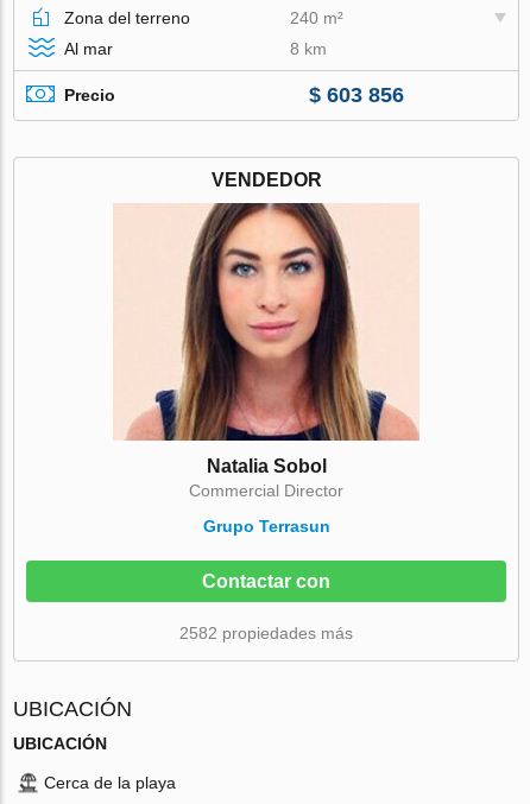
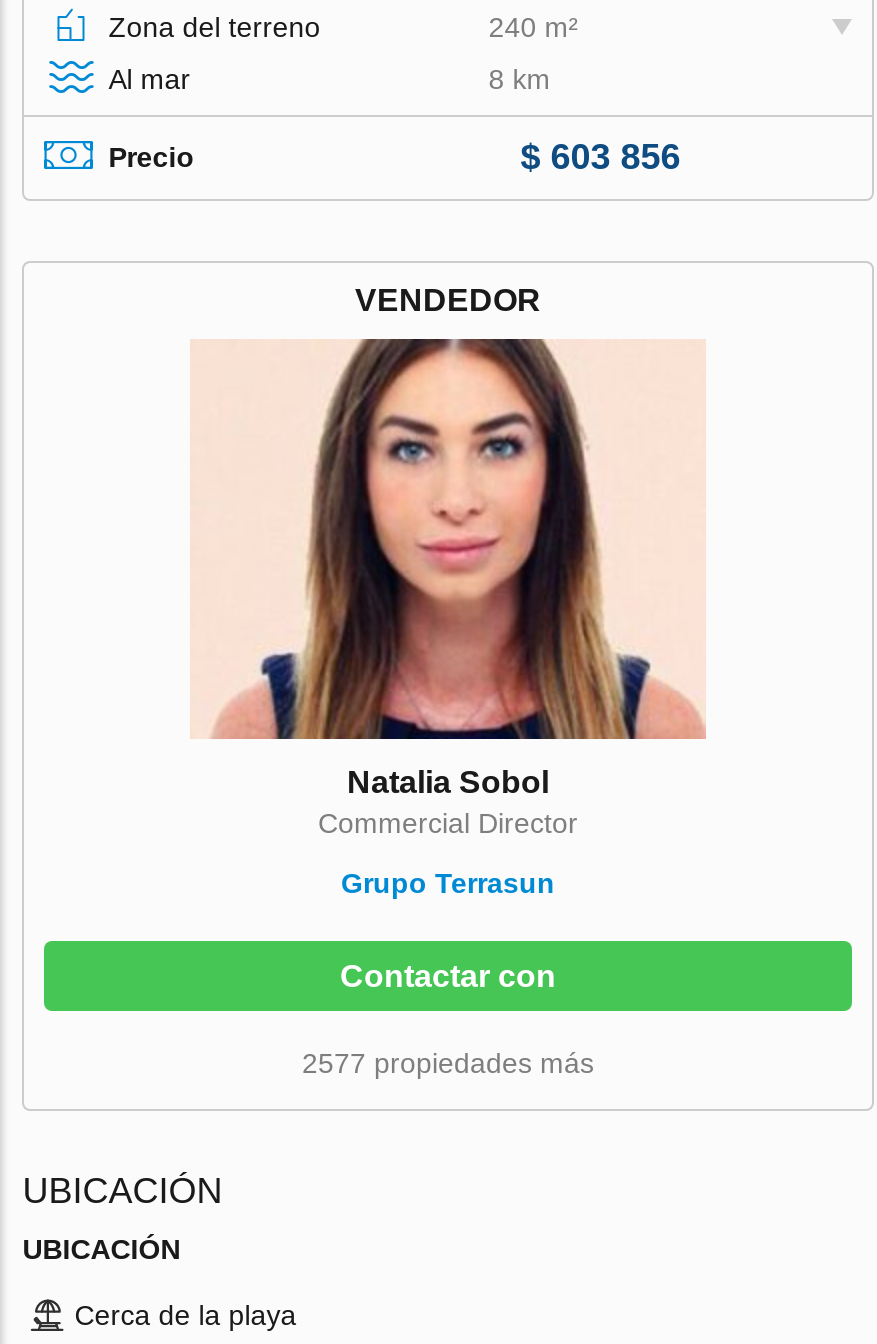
[179,623,353,642] 2582 propiedades más -> [302,1046,594,1078] 2577 propiedades más

